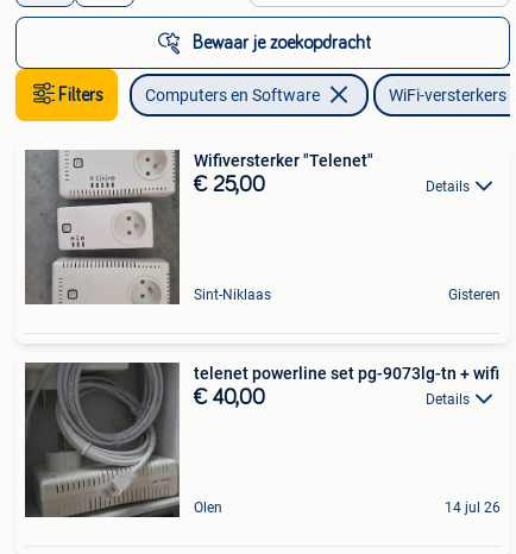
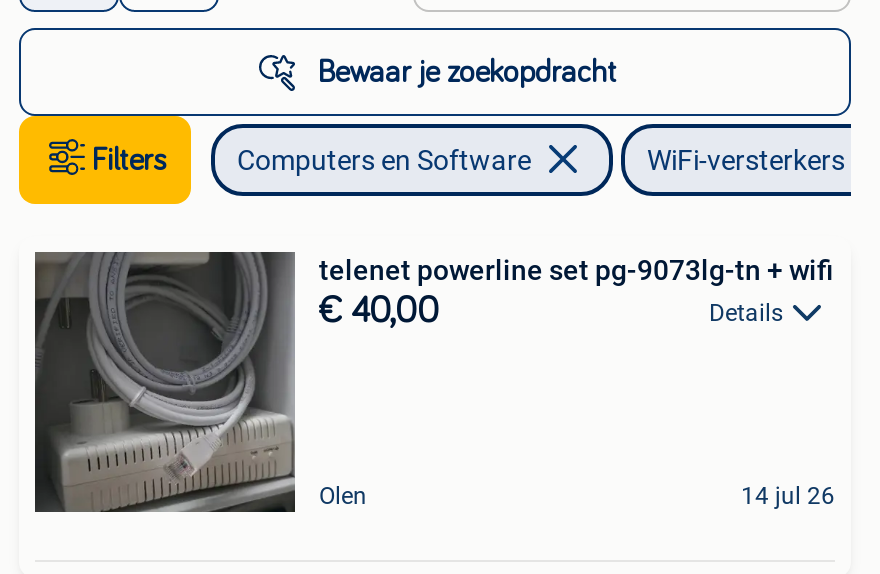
[25,150,470,306] [image] | Wifiversterker "Telenet" | € 25,00 | Details -> none
[194,287,501,303] Sint-Niklaas | Gisteren -> none

